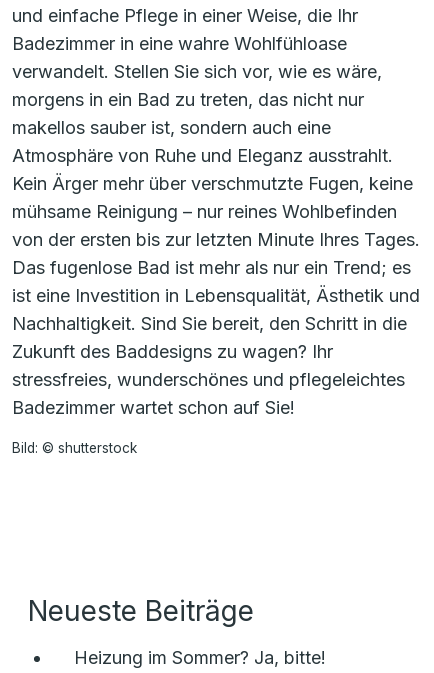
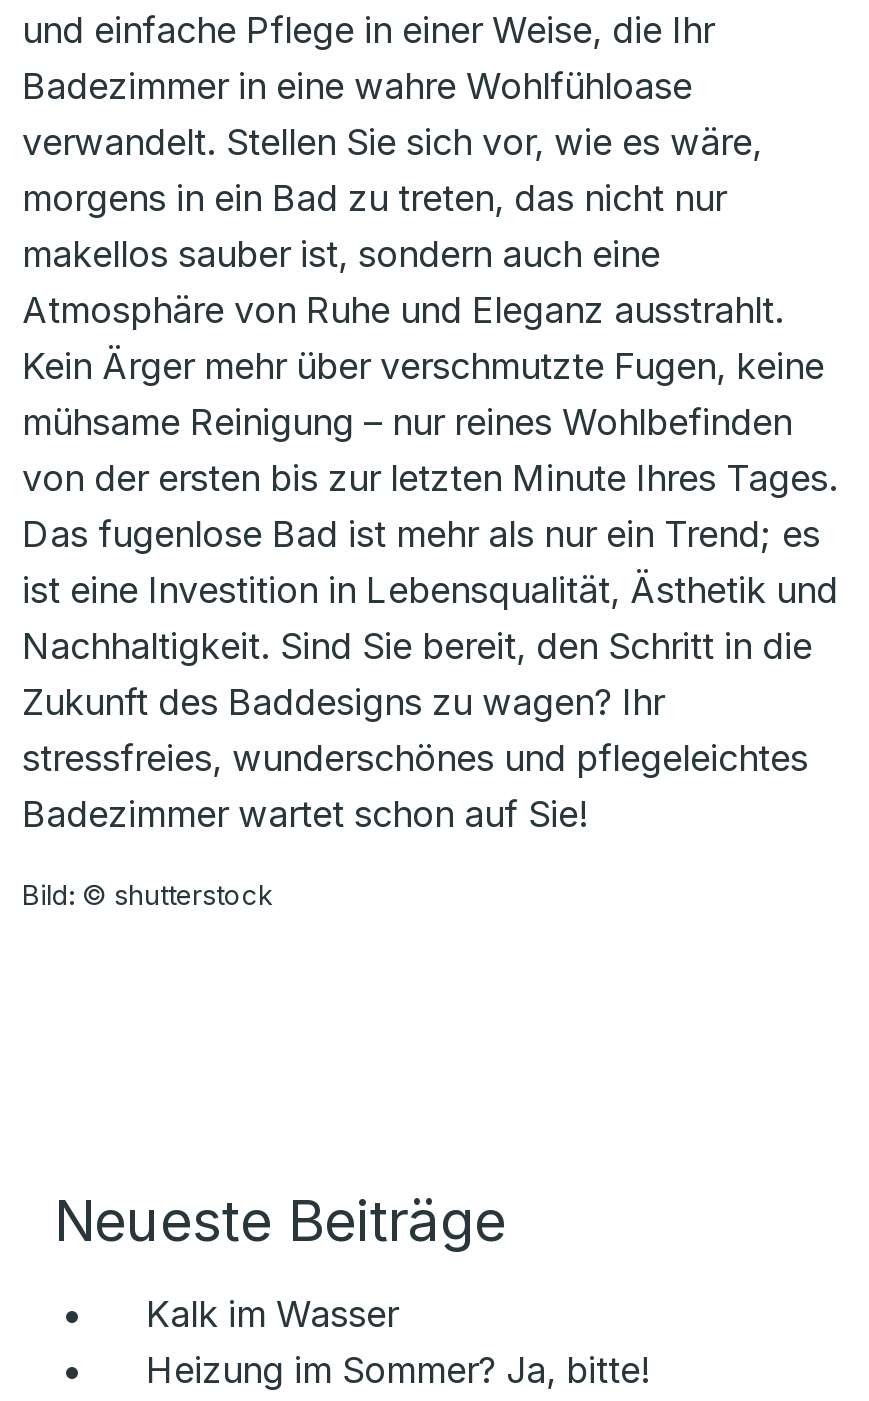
none -> [146,1293,398,1335] Kalk im Wasser

